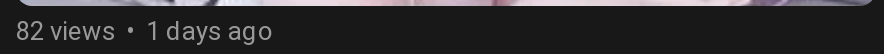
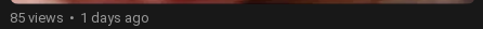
[16,17,274,47] 82 views 1 days ago -> [10,9,149,25] 85 views 1 days ago

